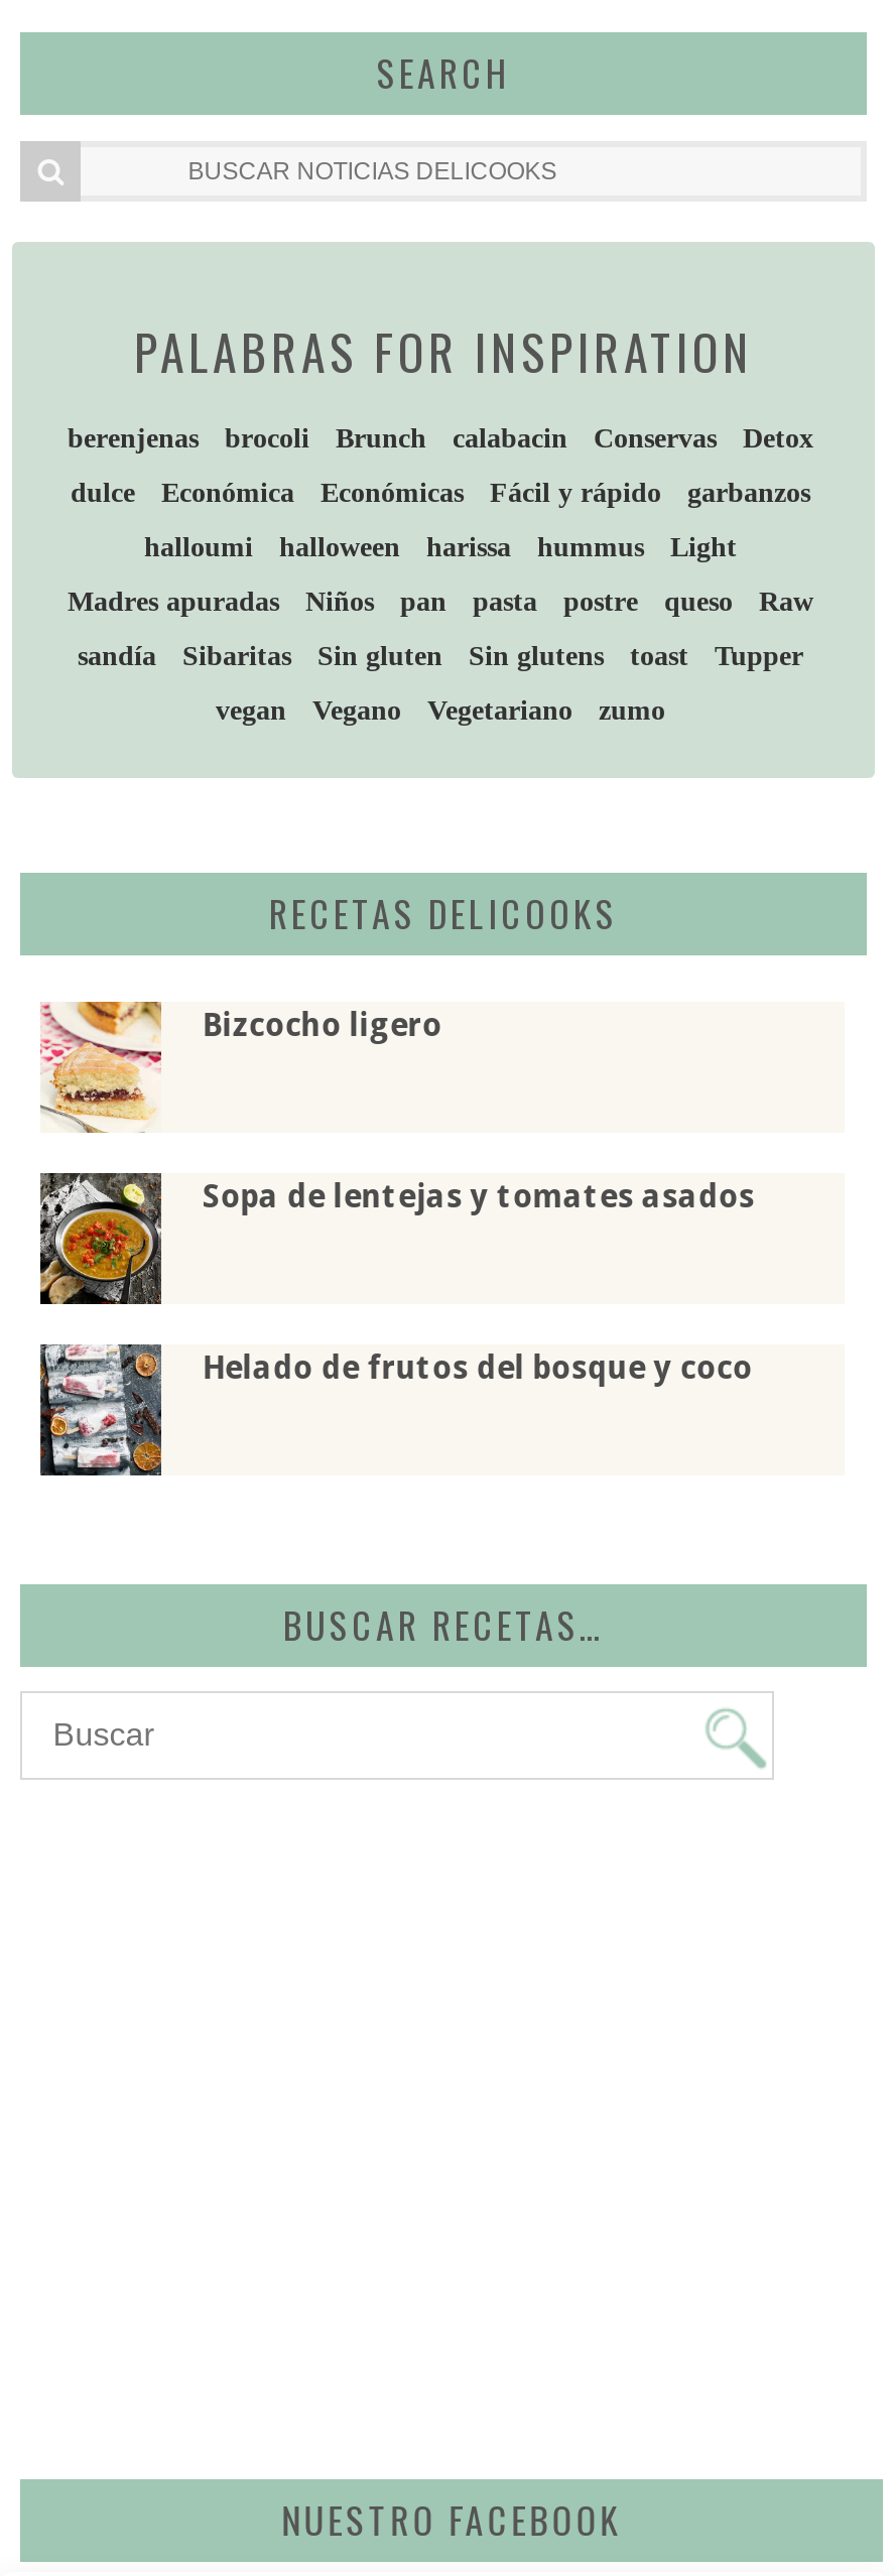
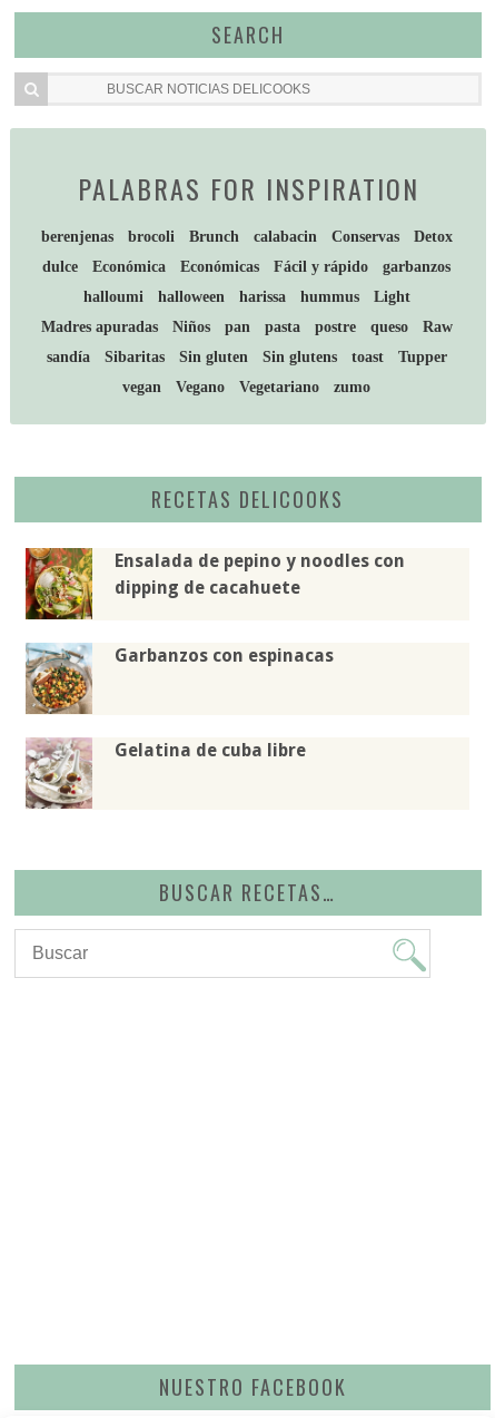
[40,1000,442,1135] [image] | Bizcocho ligero -> [24,547,405,620] [image] | Ensalada de pepino y noodles con | dipping de cacahuete
[38,1171,755,1306] [image] | Sopa de lentejas y tomates asados -> [24,643,334,715] [image] | Garbanzos con espinacas
[38,1342,752,1477] [image] | Helado de frutos del bosque y coco -> [24,737,306,810] [image] | Gelatina de cuba libre

